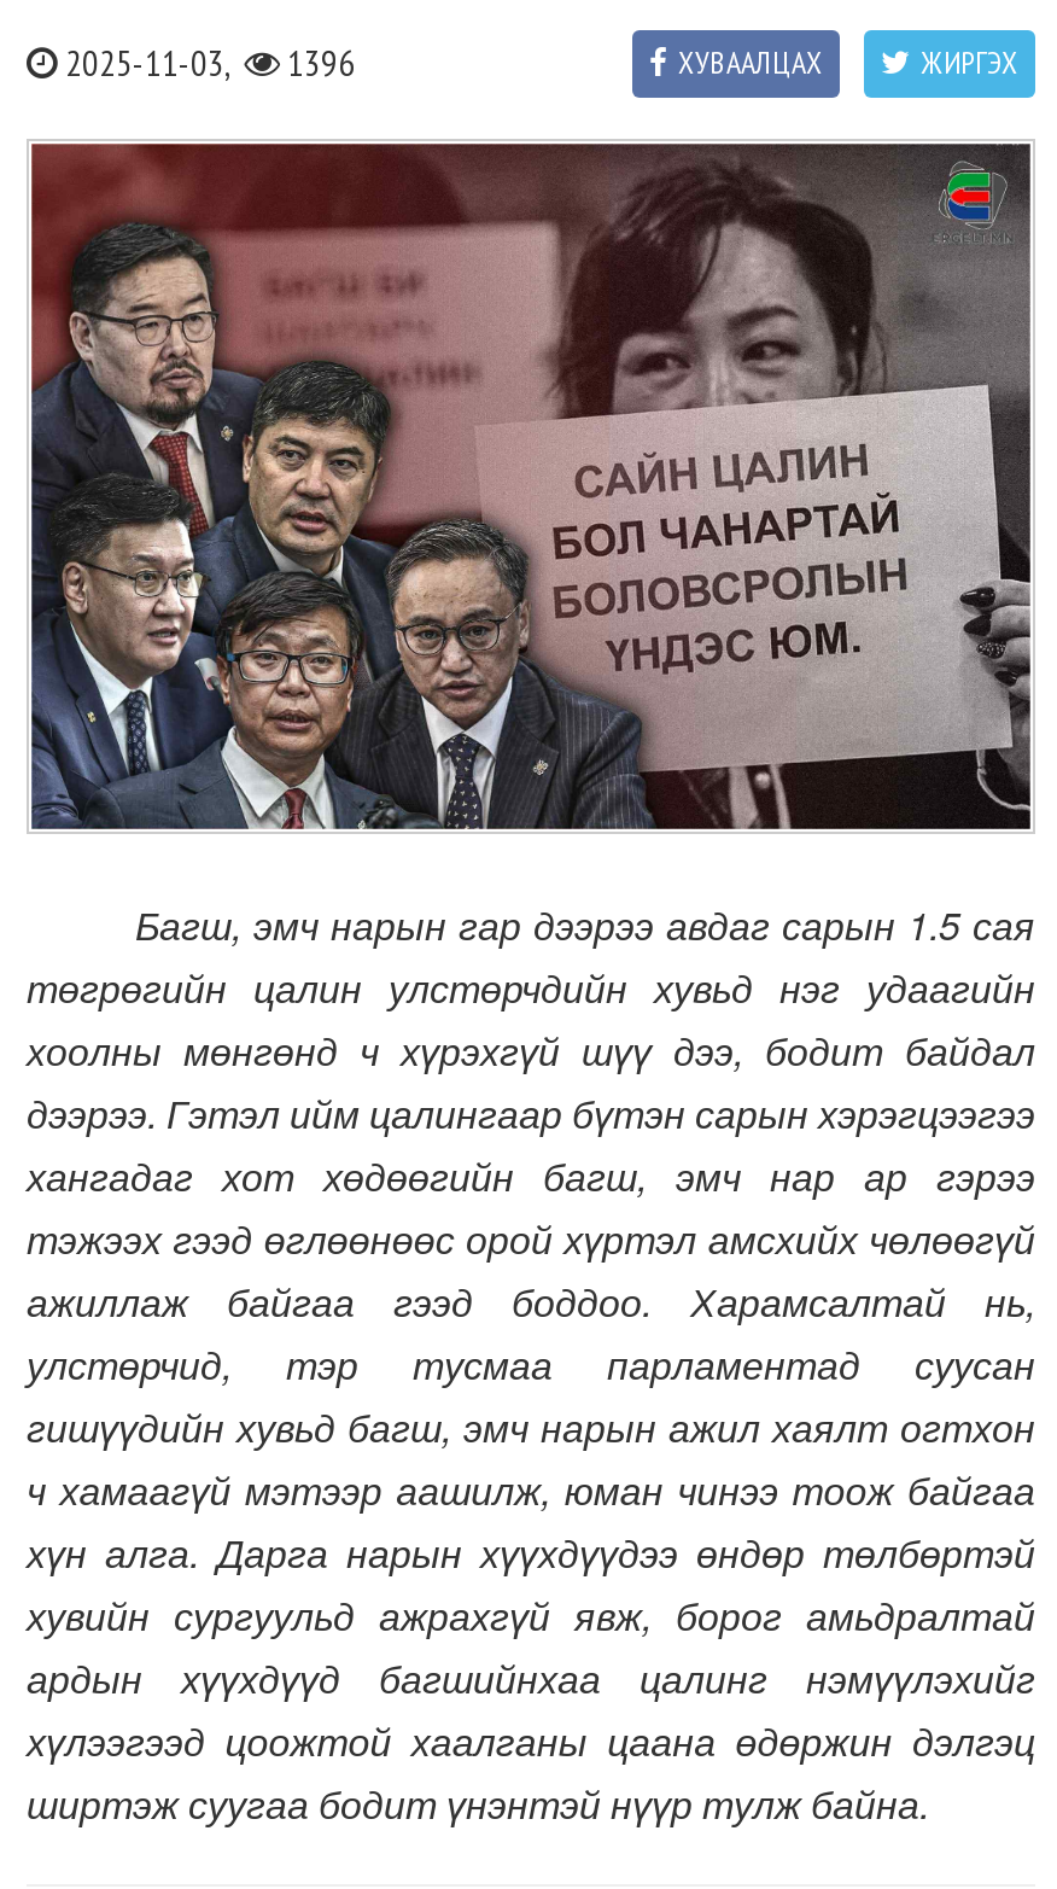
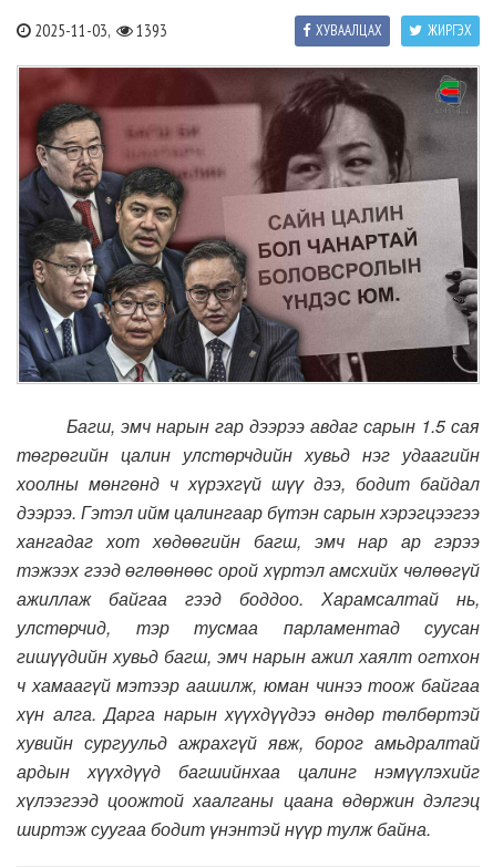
[58,40,355,86] 2025-11-03, 1396 -> [31,20,167,41] 2025-11-03, 1393

